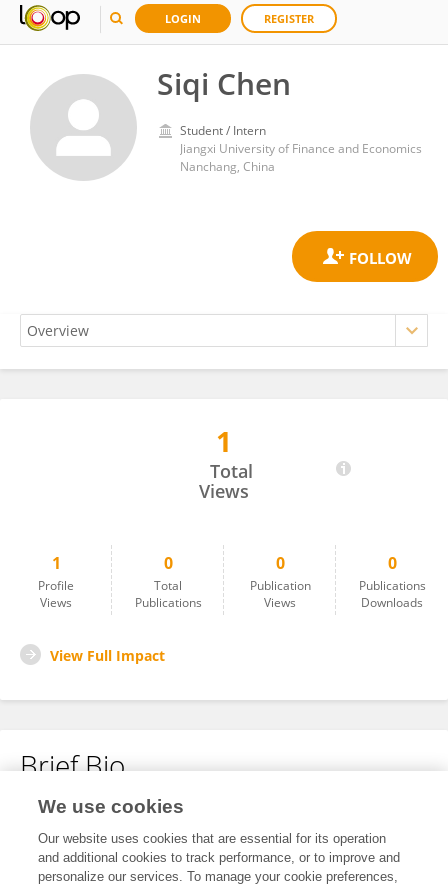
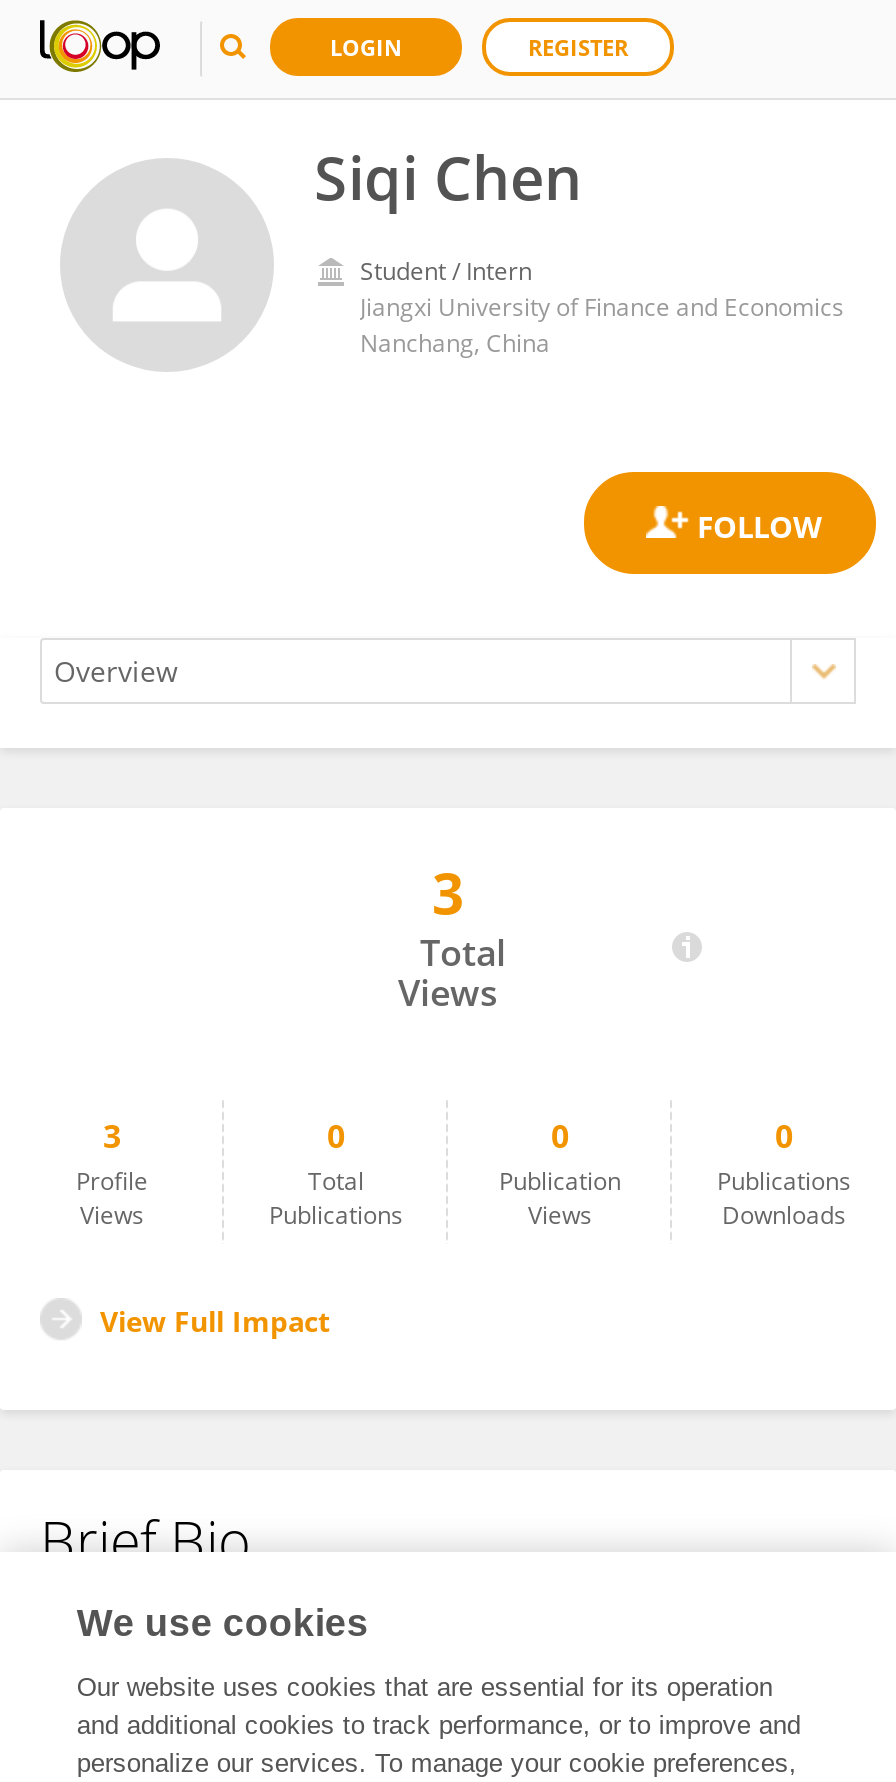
[216,422,232,460] 1 -> [432,854,464,930] 3
[51,552,60,574] 1 -> [103,1114,121,1158] 3

